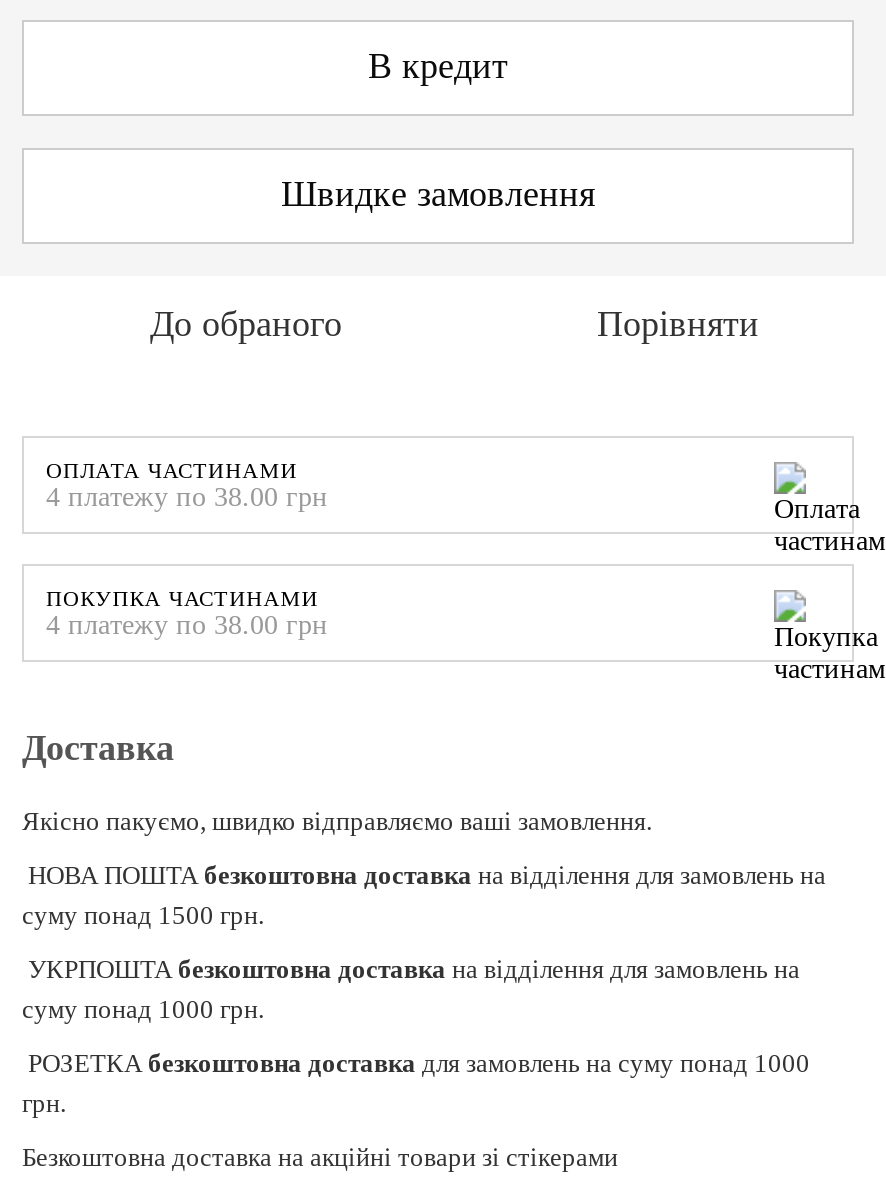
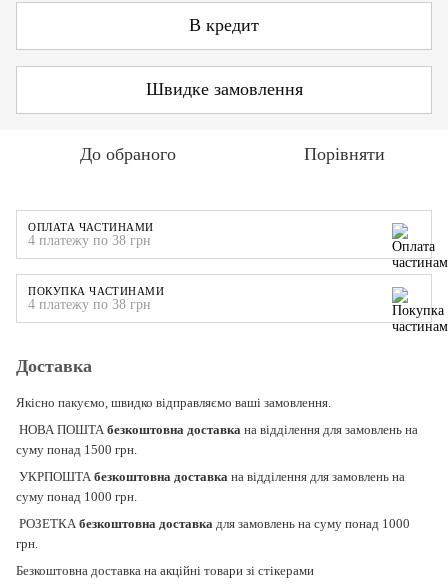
[46,481,328,511] 4 платежу по 38.00 грн -> [28,233,151,248] 4 платежу по 38 грн
[46,609,328,639] 4 платежу по 38.00 грн -> [28,297,151,312] 4 платежу по 38 грн

